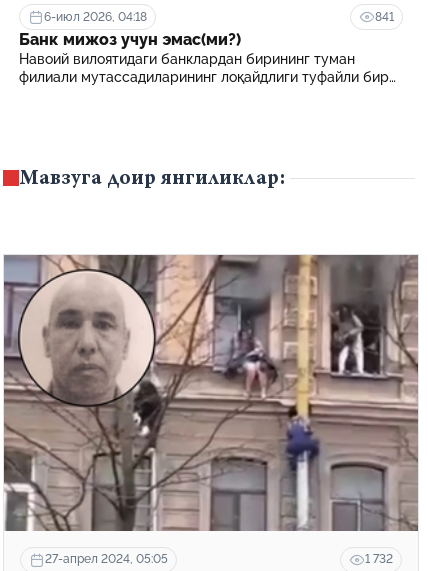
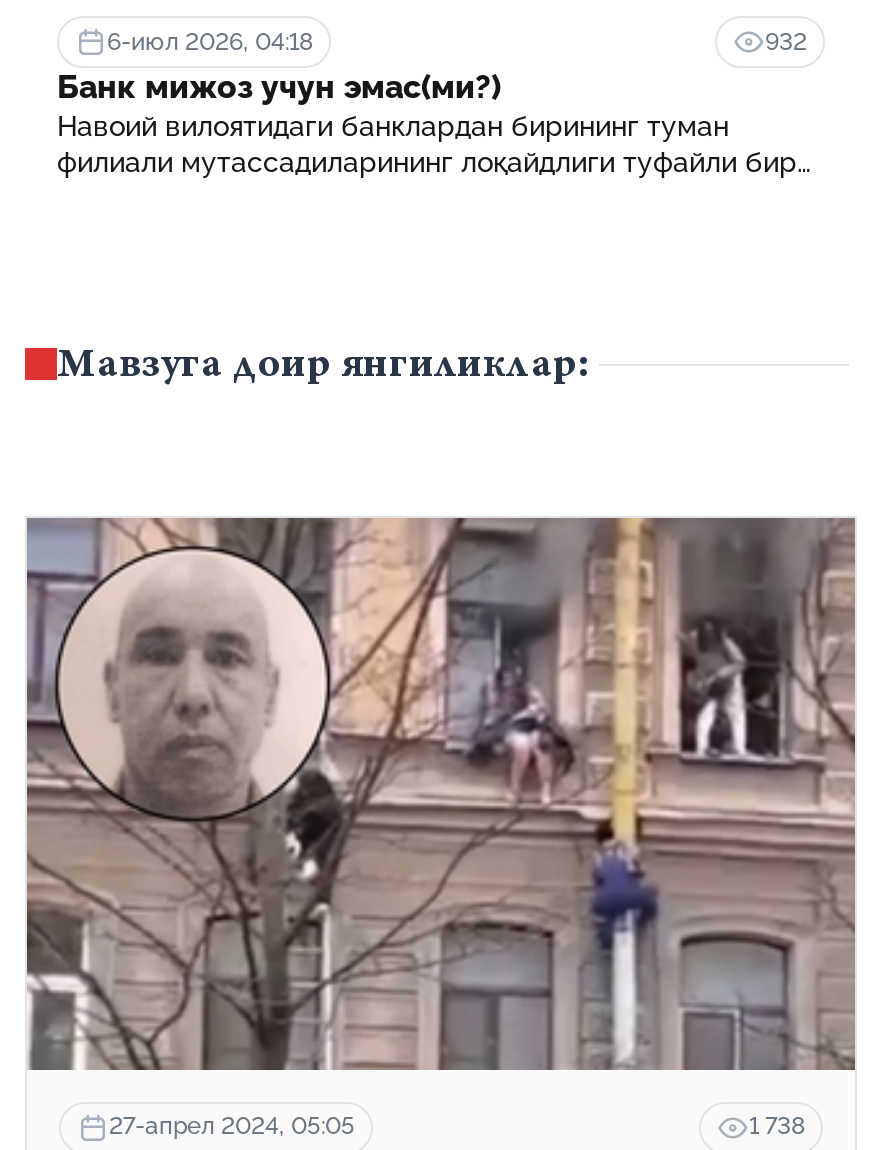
[375,9,394,23] 841 -> [765,27,807,55] 932
[365,552,393,566] 1 732 -> [749,1112,805,1140] 1 738

